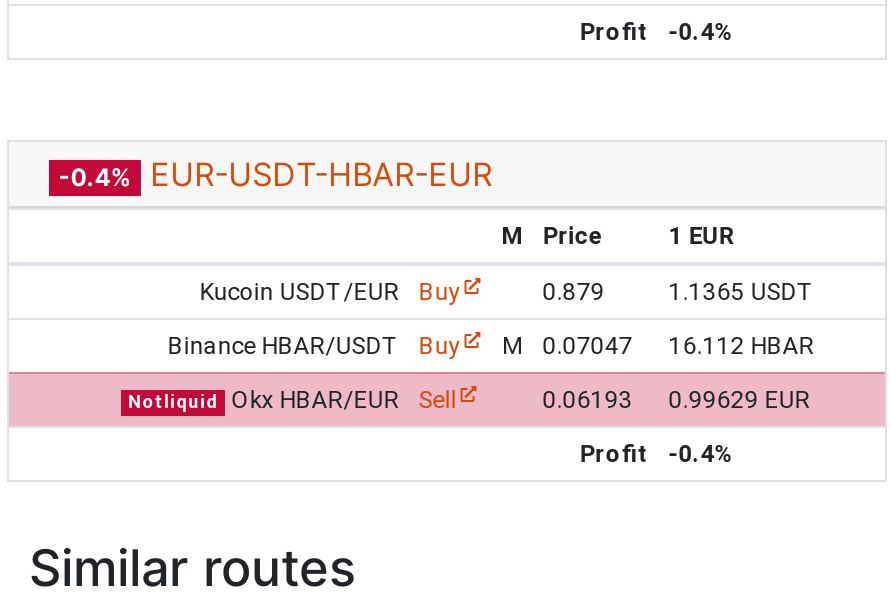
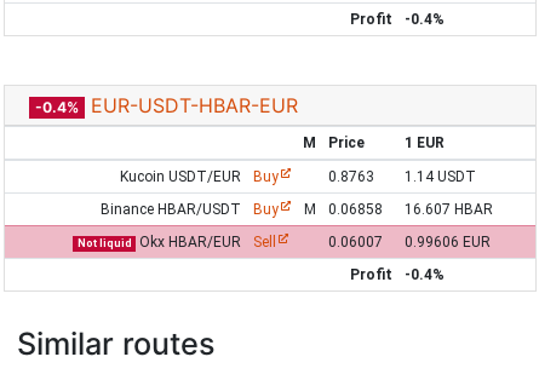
[543,278,605,306] 0.879 -> [328,168,374,185] 0.8763
[669,278,815,306] 1.1365 USDT -> [404,168,476,185] 1.14 USDT
[543,332,633,360] 0.07047 -> [328,201,383,218] 0.06858
[669,332,815,360] 16.112 HBAR -> [404,201,493,218] 16.607 HBAR
[543,386,633,414] 0.06193 -> [328,234,383,251] 0.06007
[669,386,811,414] 0.99629 EUR -> [404,234,490,251] 0.99606 EUR

